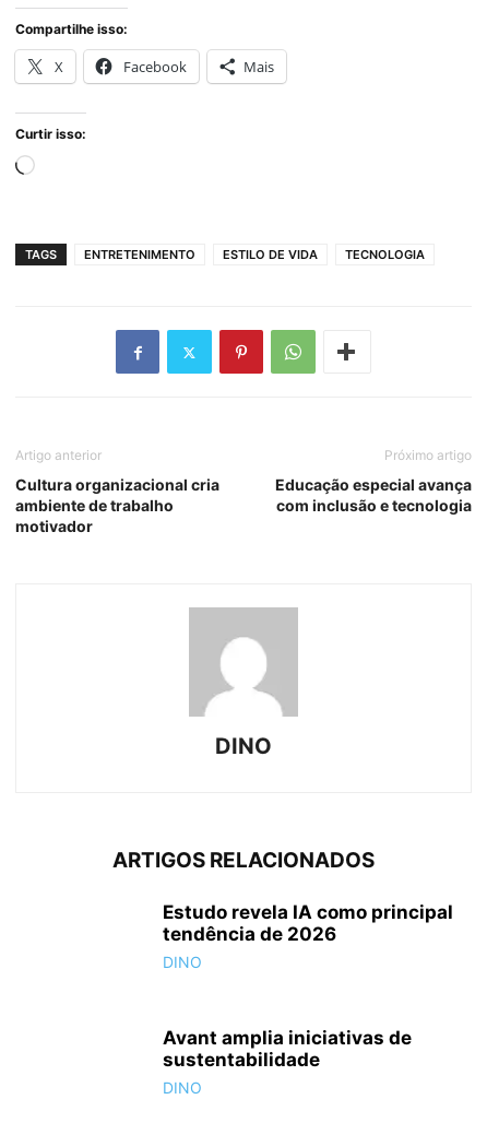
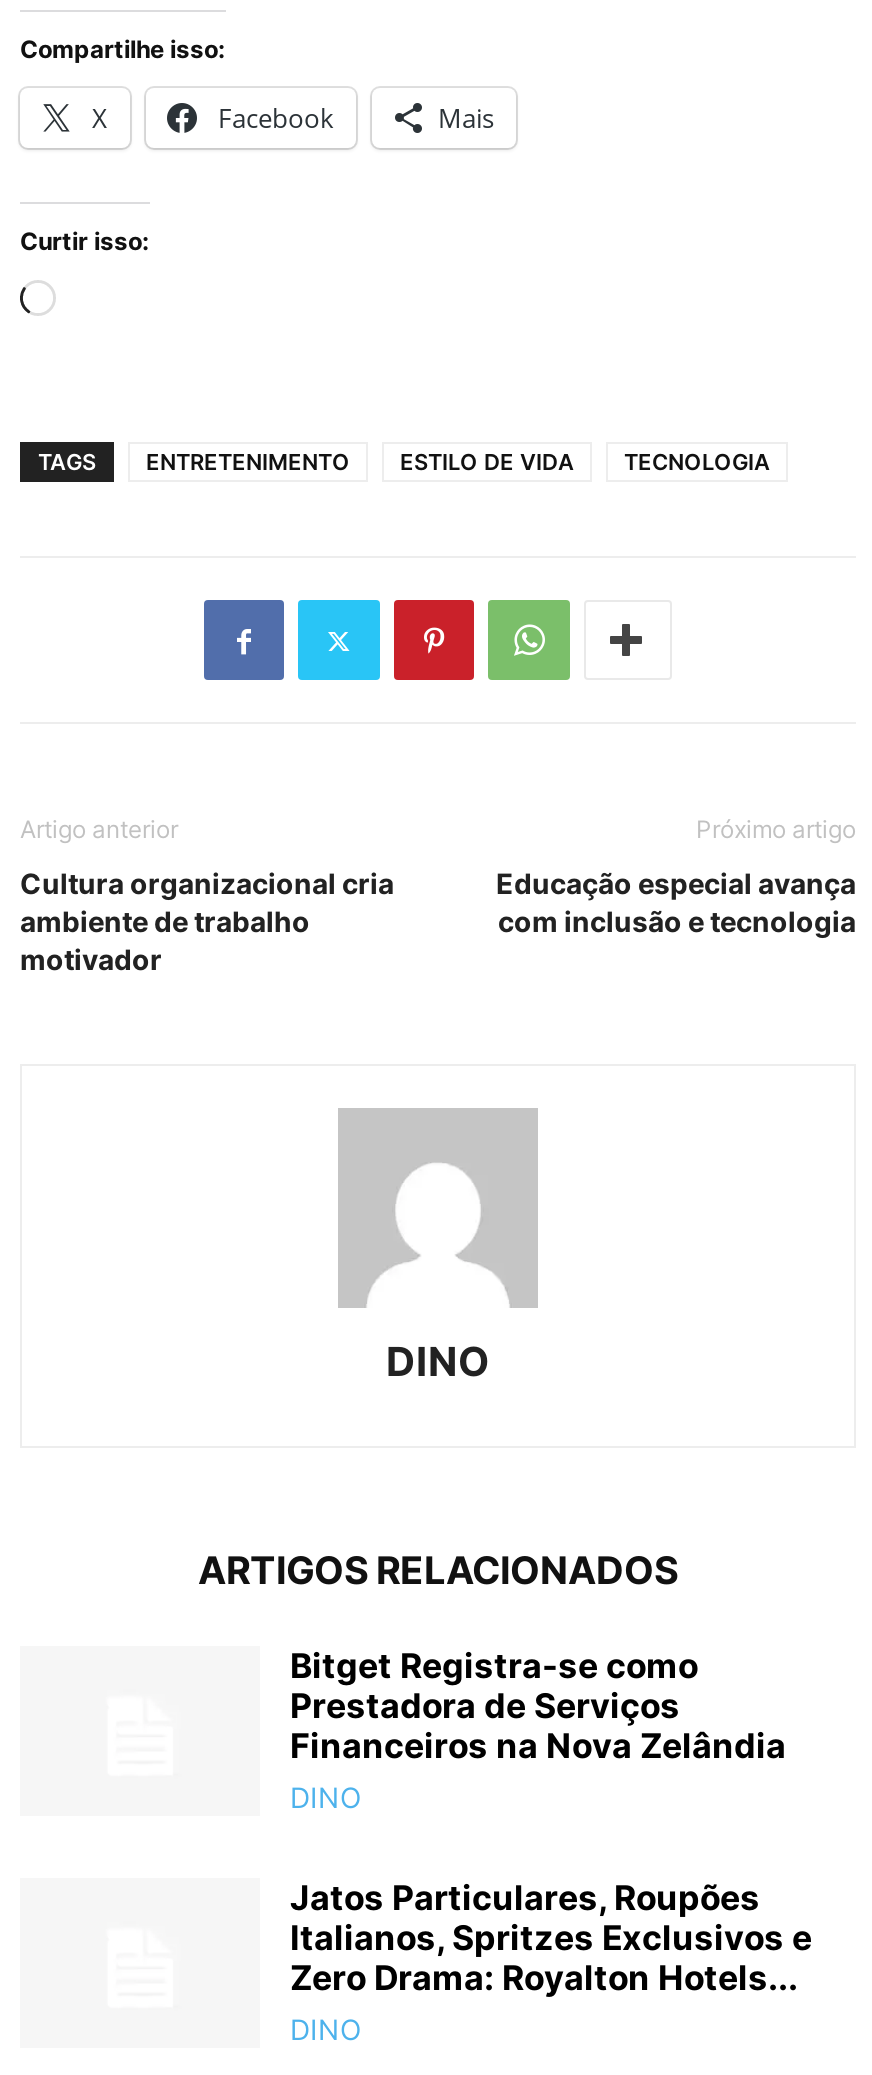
[163,901,453,945] Estudo revela IA como principal | tendência de 2026 -> [290,1646,786,1766] Bitget Registra-se como | Prestadora de Serviços | Financeiros na Nova Zelândia
[163,1027,412,1071] Avant amplia iniciativas de | sustentabilidade -> [290,1878,812,1998] Jatos Particulares, Roupões | Italianos, Spritzes Exclusivos e | Zero Drama: Royalton Hotels...

